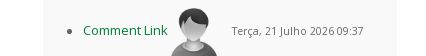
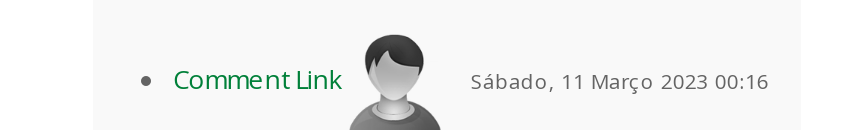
[232,25,364,39] Terça, 21 Julho 2026 09:37 -> [471,68,769,96] Sábado, 11 Março 2023 00:16

